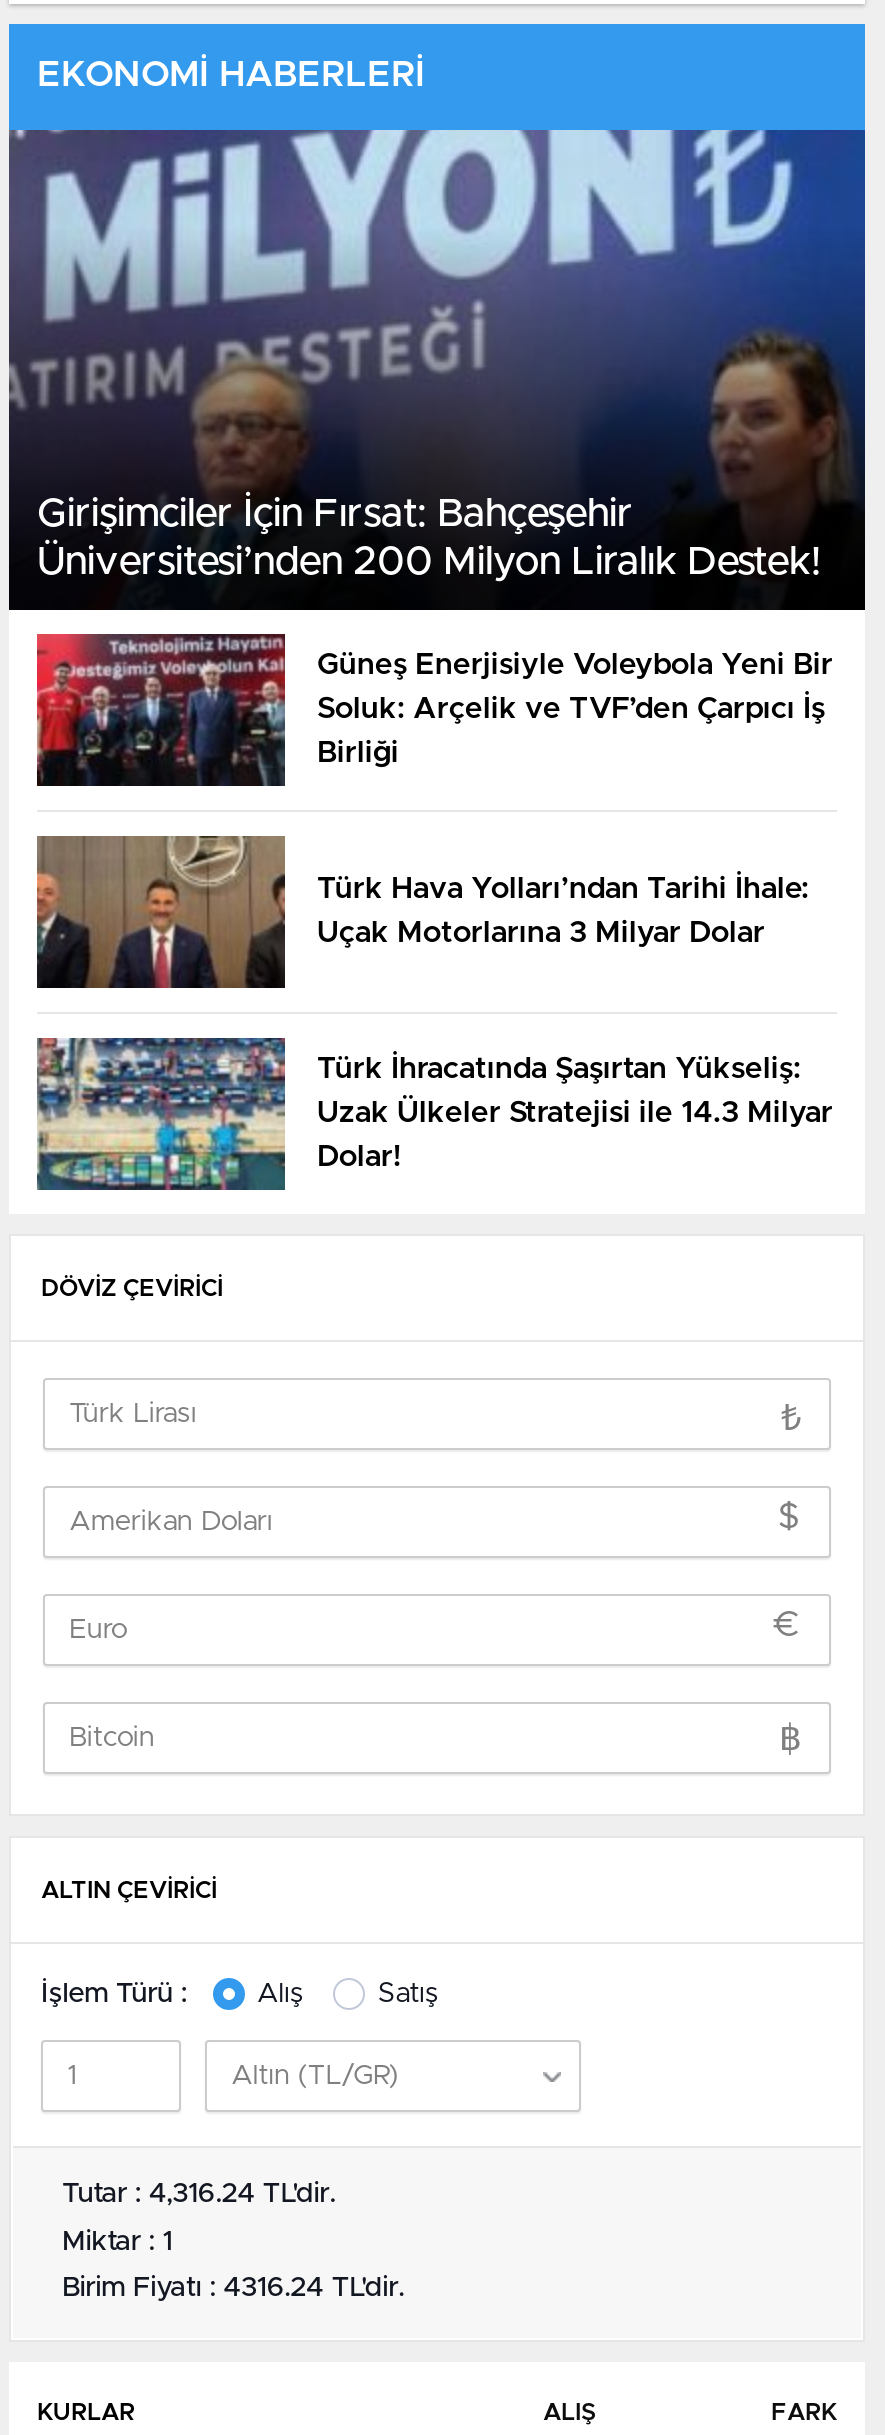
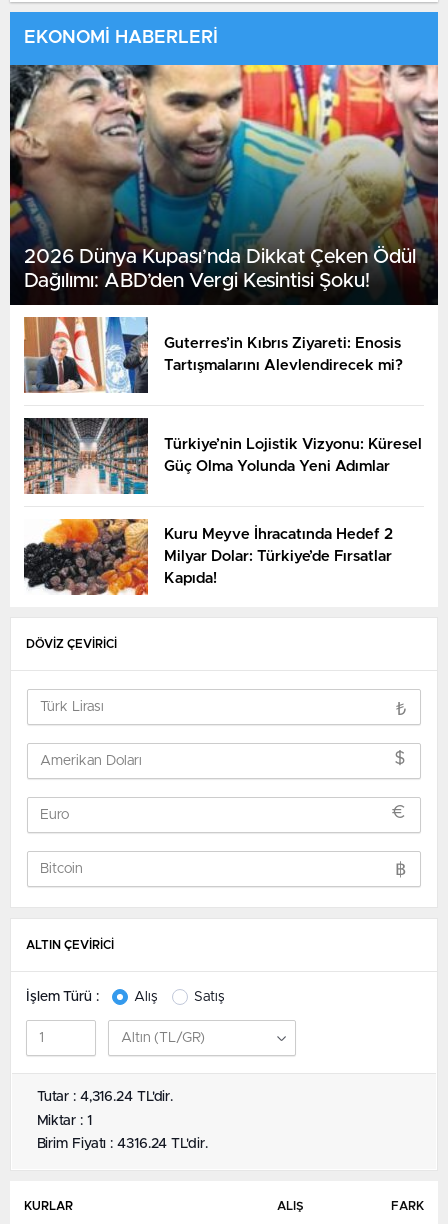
[9,128,867,768] [image] | Girişimciler İçin Fırsat: Bahçeşehir | Üniversitesi’nden 200 Milyon Liralık Destek! | Güneş Enerjisiyle Voleybola Yeni Bir | Soluk: Arçelik ve TVF’den Çarpıcı İş | Birliği -> [9,64,439,373] [image] | 2026 Dünya Kupası’nda Dikkat Çeken Ödül | Dağılımı: ABD’den Vergi Kesintisi Şoku! | Guterres’in Kıbrıs Ziyareti: Enosis | Tartışmalarını Alevlendirecek mi?
[35,632,287,788] [image] -> [23,316,149,394] [image]
[35,834,809,990] [image] | Türk Hava Yolları’ndan Tarihi İhale: | Uçak Motorlarına 3 Milyar Dolar -> [23,417,422,495] [image] | Türkiye’nin Lojistik Vizyonu: Küresel | Güç Olma Yolunda Yeni Adımlar
[35,1036,833,1192] [image] | Türk İhracatında Şaşırtan Yükseliş: | Uzak Ülkeler Stratejisi ile 14.3 Milyar | Dolar! -> [24,518,393,596] [image] | Kuru Meyve İhracatında Hedef 2 | Milyar Dolar: Türkiye’de Fırsatlar | Kapıda!

